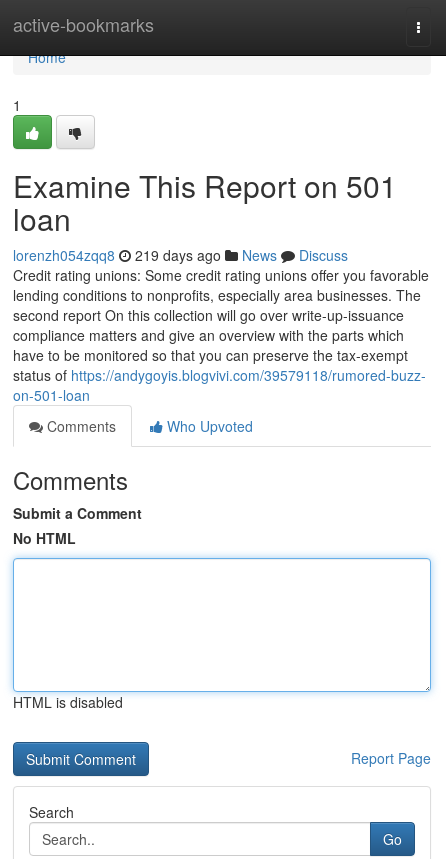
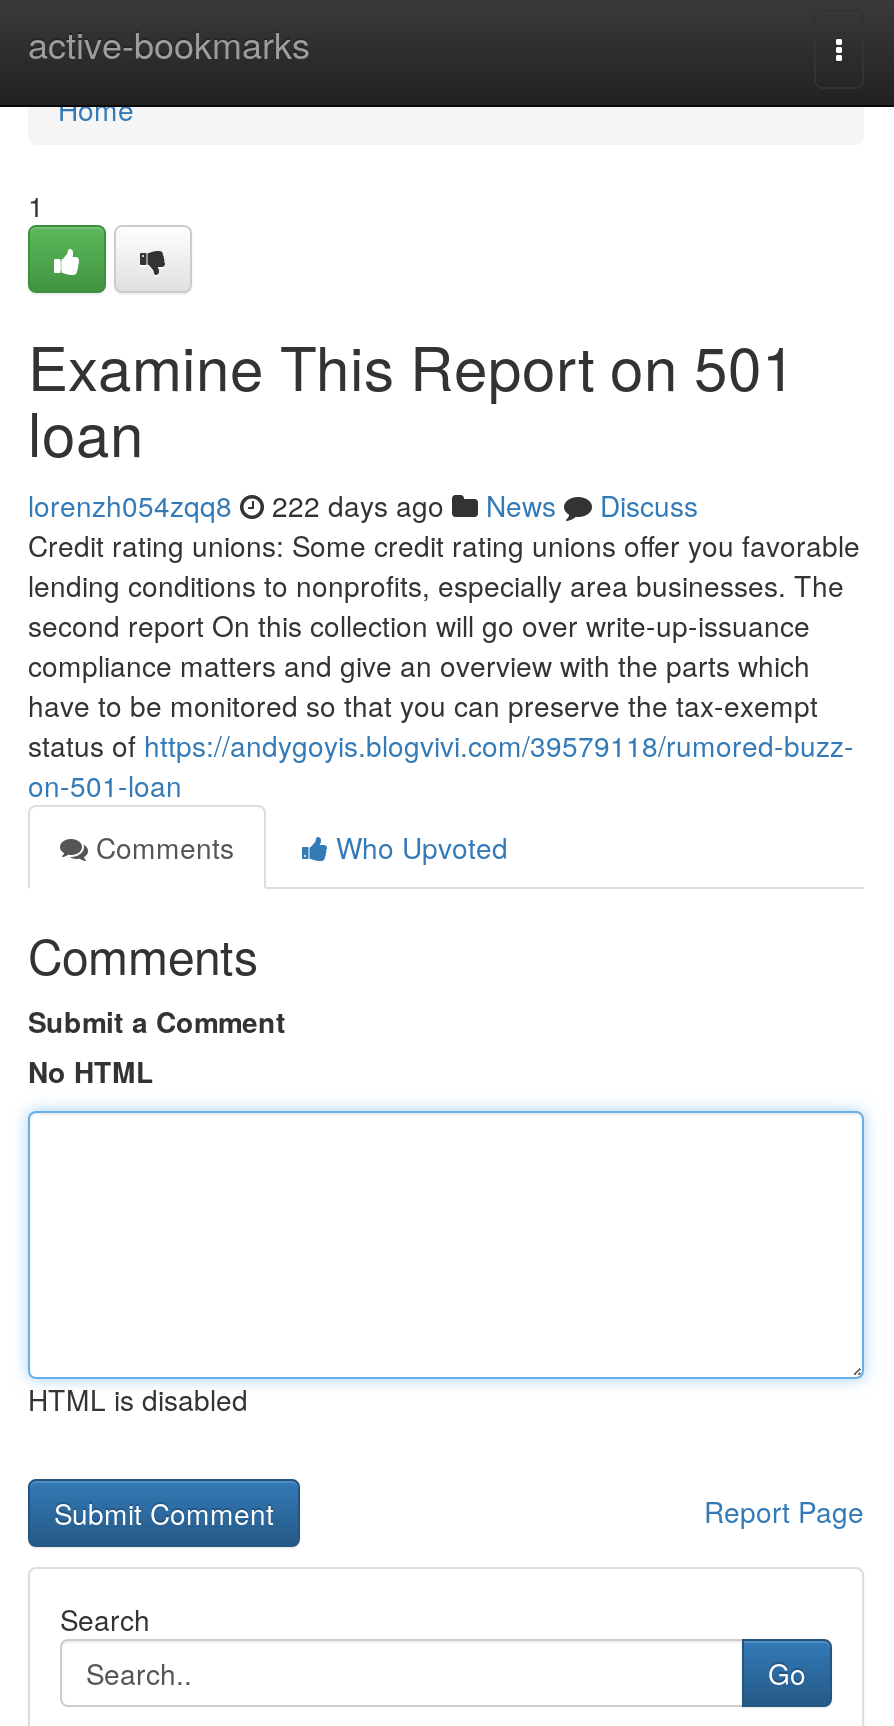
[13,245,348,265] lorenzh054zqq8 219 days ago News Discuss -> [28,485,698,525] lorenzh054zqq8 222 days ago News Discuss

